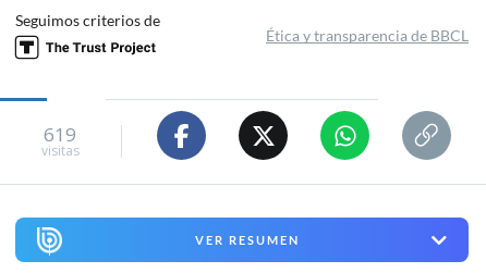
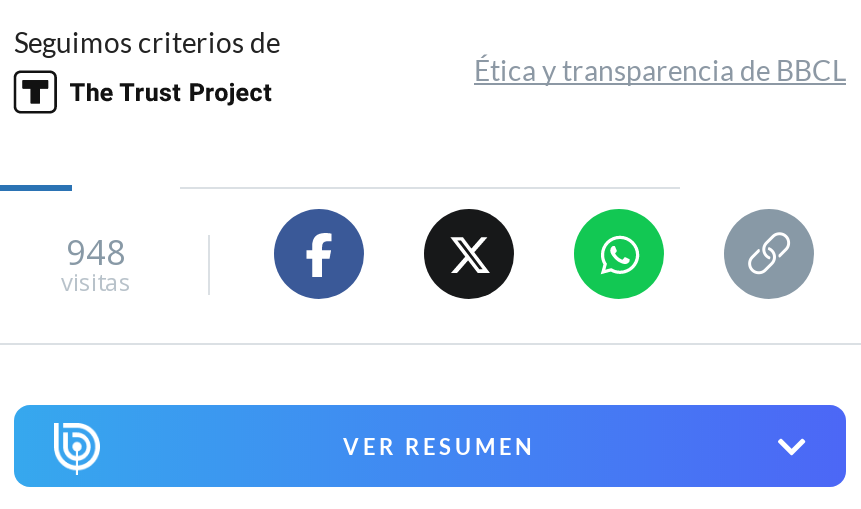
[44,122,76,147] 619 -> [66,229,126,275] 948

